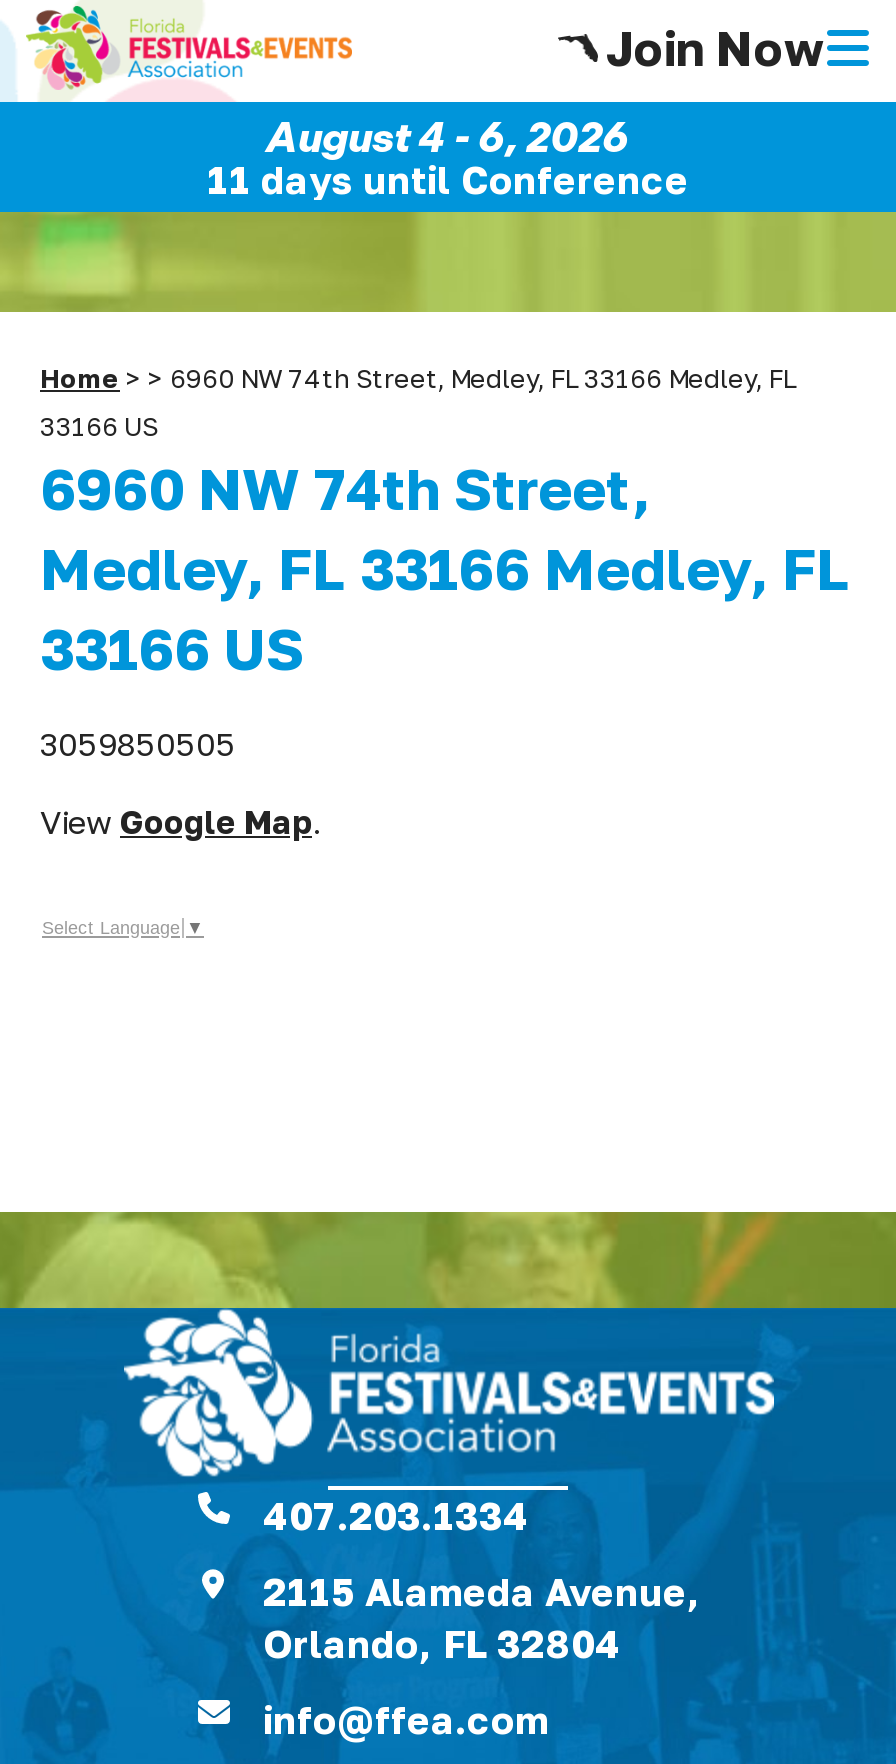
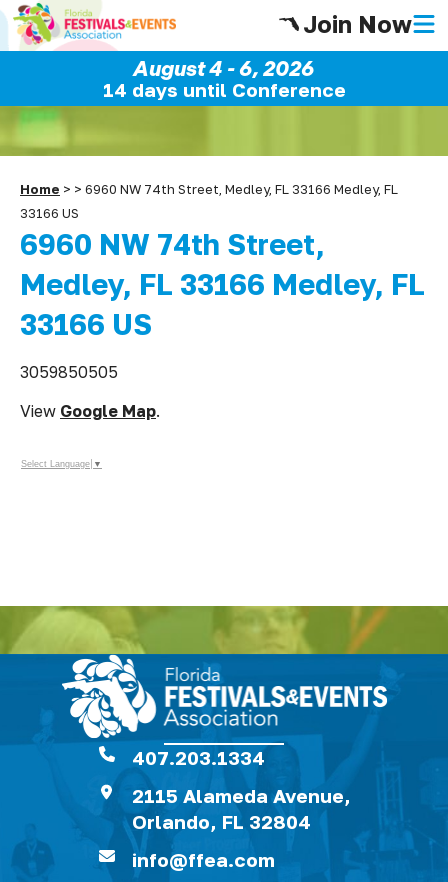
[207,156,689,202] 11 days until Conference -> [102,78,345,101] 14 days until Conference

